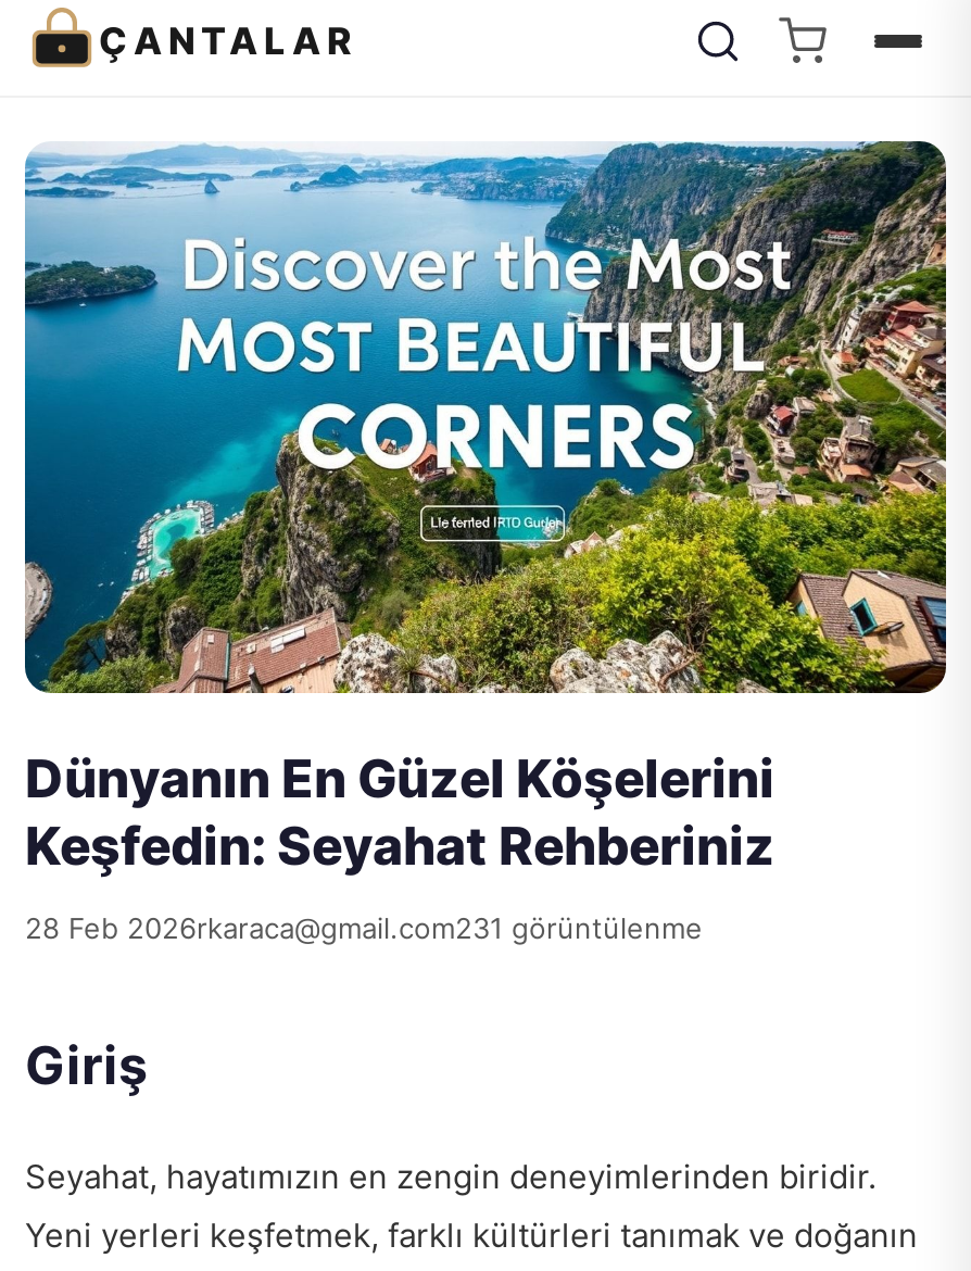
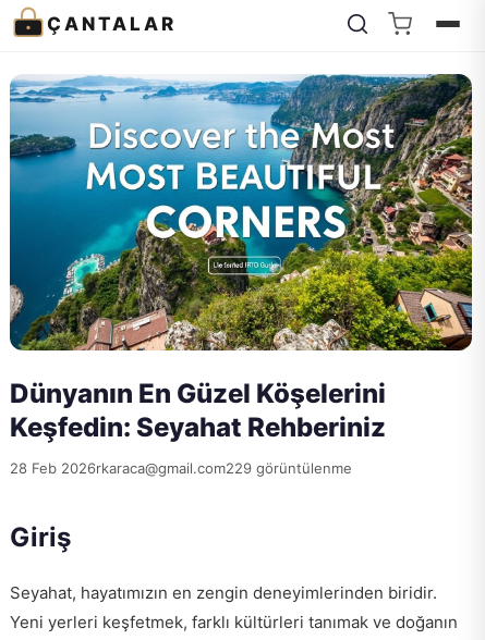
[25,911,703,946] 28 Feb 2026rkaraca@gmail.com231 görüntülenme -> [10,460,352,477] 28 Feb 2026rkaraca@gmail.com229 görüntülenme

